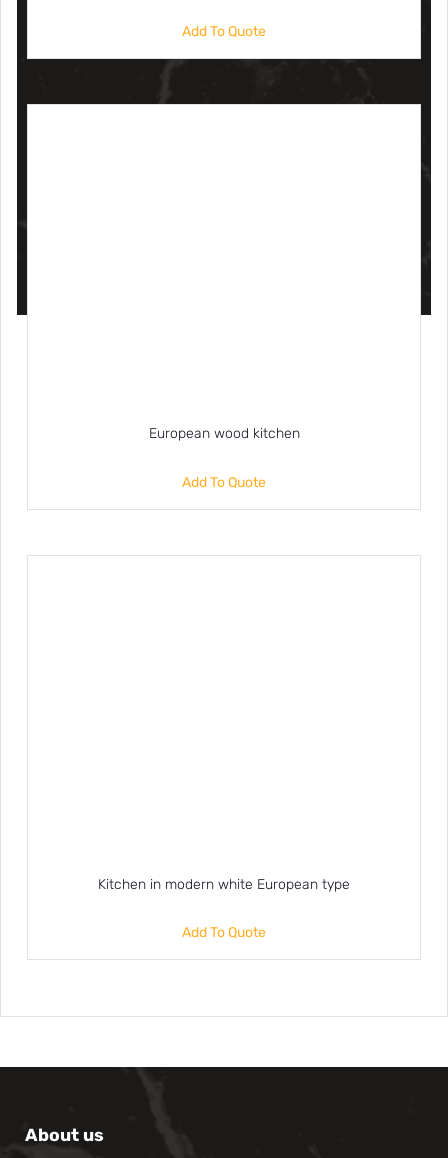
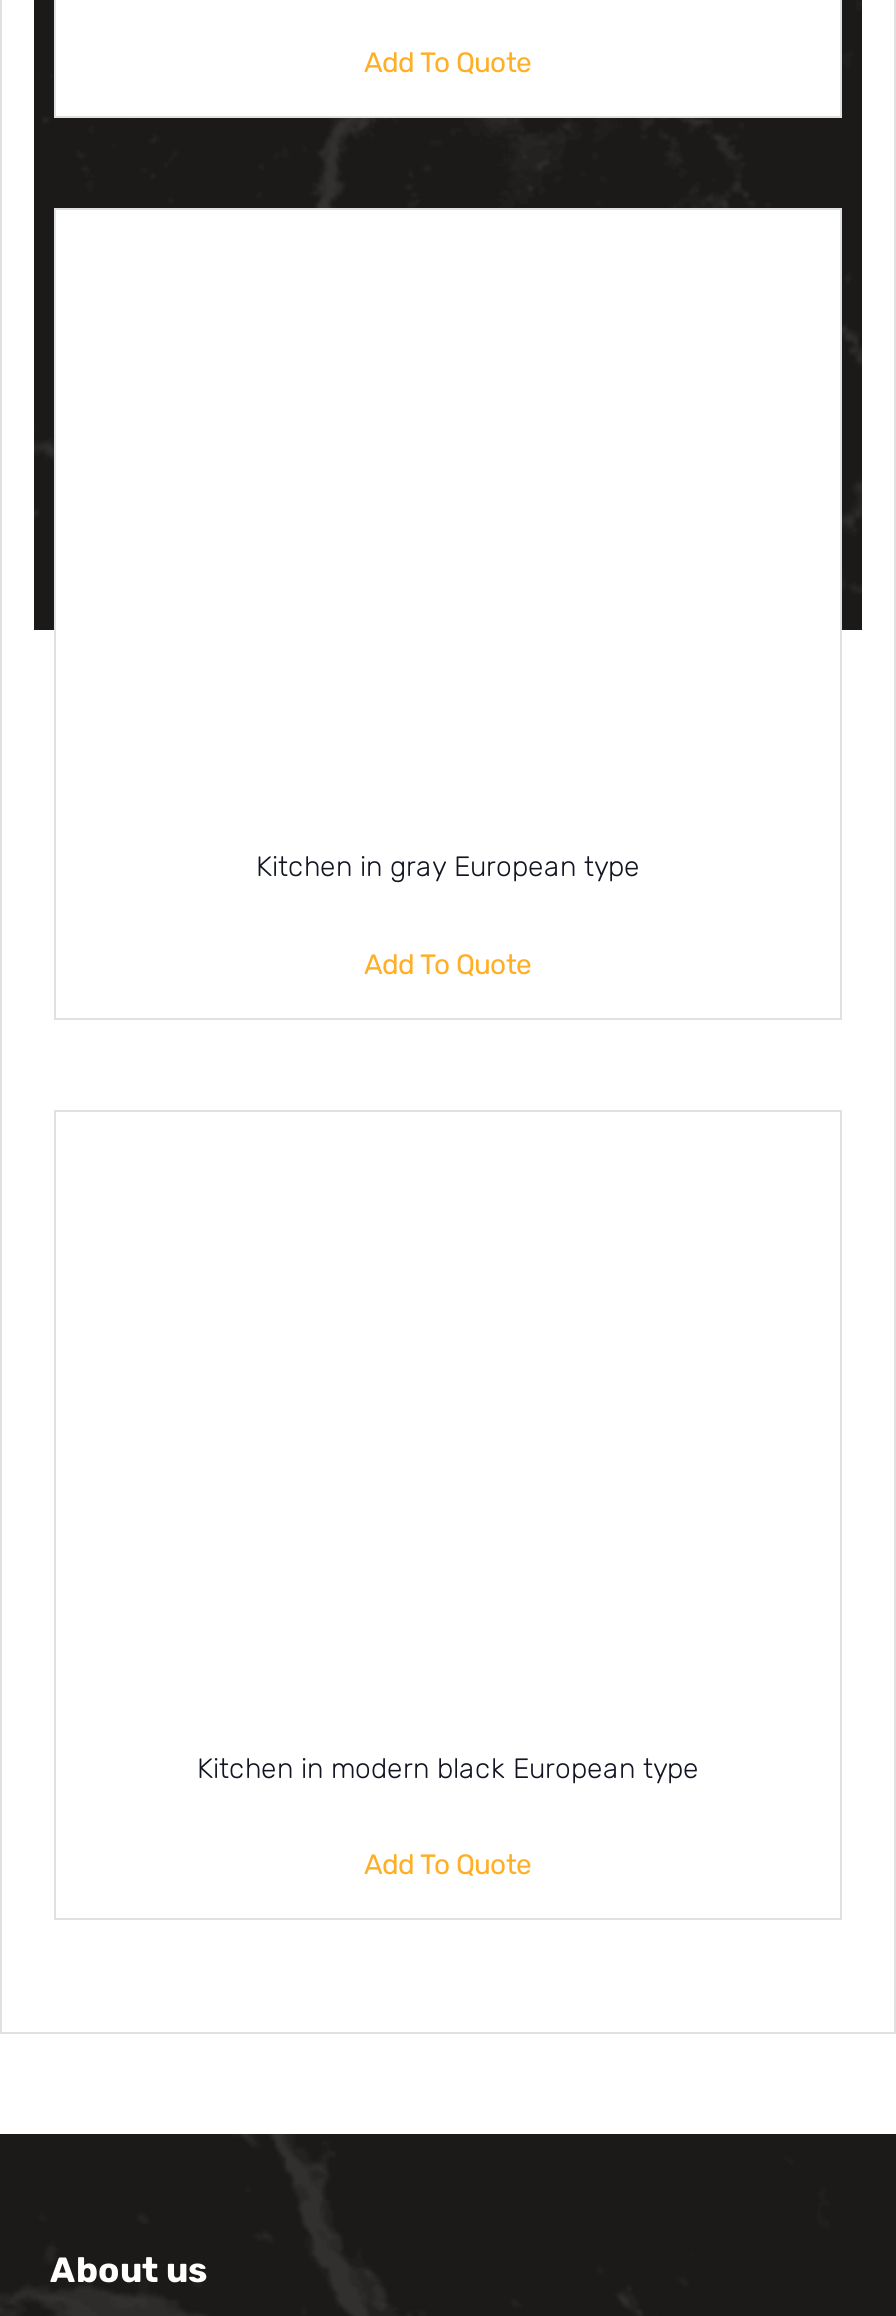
[148,425,299,442] European wood kitchen -> [256,851,640,885] Kitchen in gray European type
[98,876,350,893] Kitchen in modern white European type -> [197,1752,699,1786] Kitchen in modern black European type

